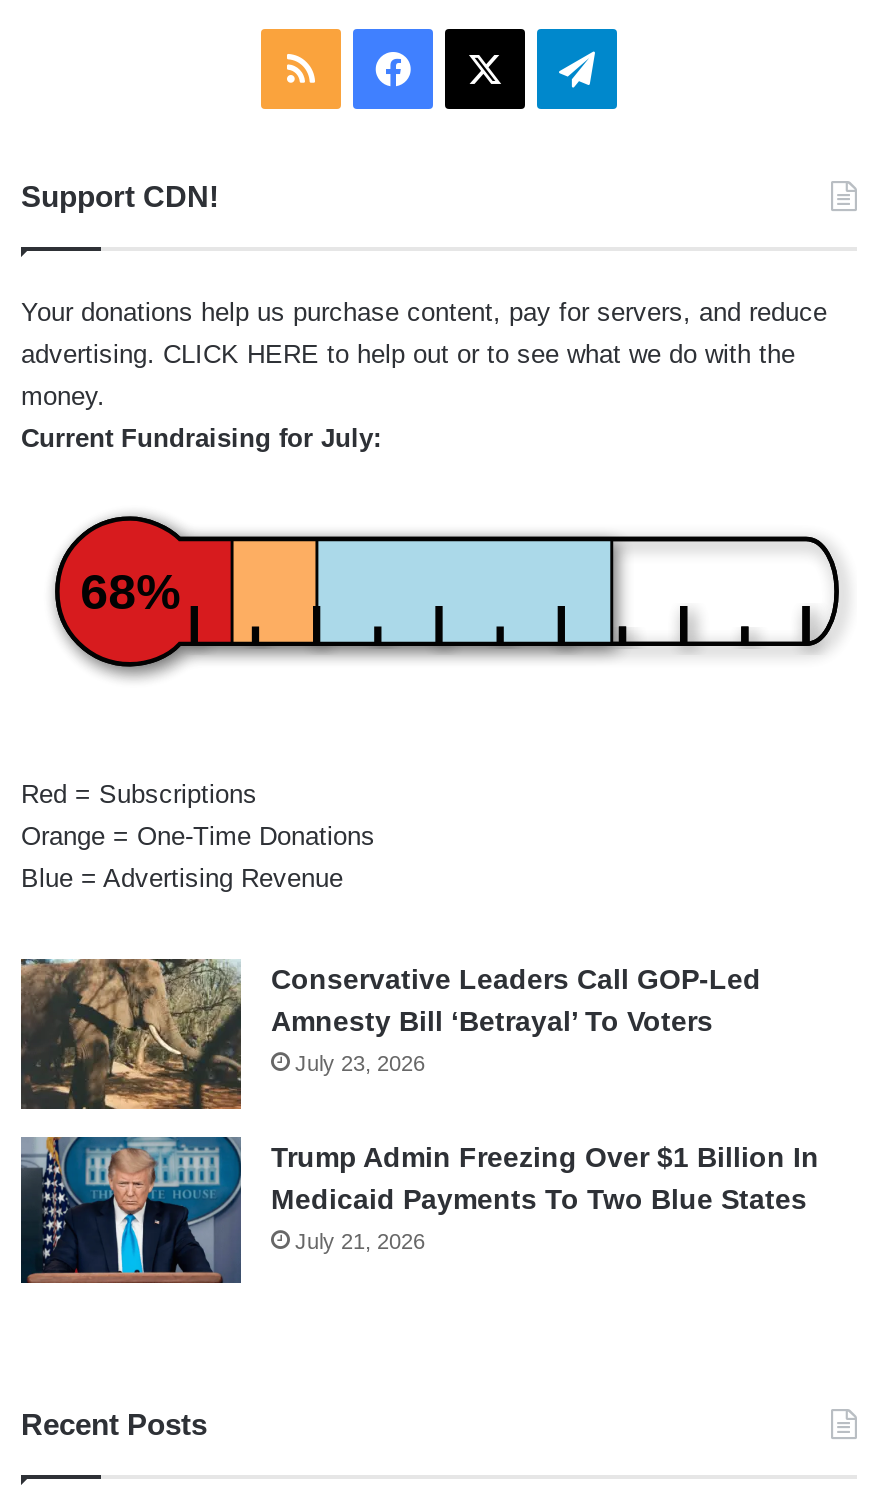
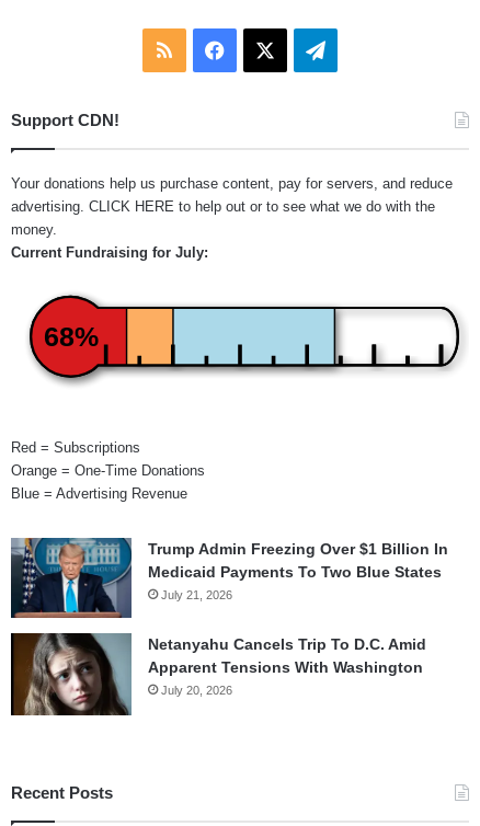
[21,957,761,1111] [image] | Conservative Leaders Call GOP-Led | Amnesty Bill ‘Betrayal’ To Voters | July 23, 2026 -> none
moved [19,1133,819,1283] -> [10,536,448,618]: [image] | Trump Admin Freezing Over $1 Billion In | Medicaid Payments To Two Blue States | July 21, 2026
none -> [10,632,426,716] [image] | Netanyahu Cancels Trip To D.C. Amid | Apparent Tensions With Washington | July 20, 2026

